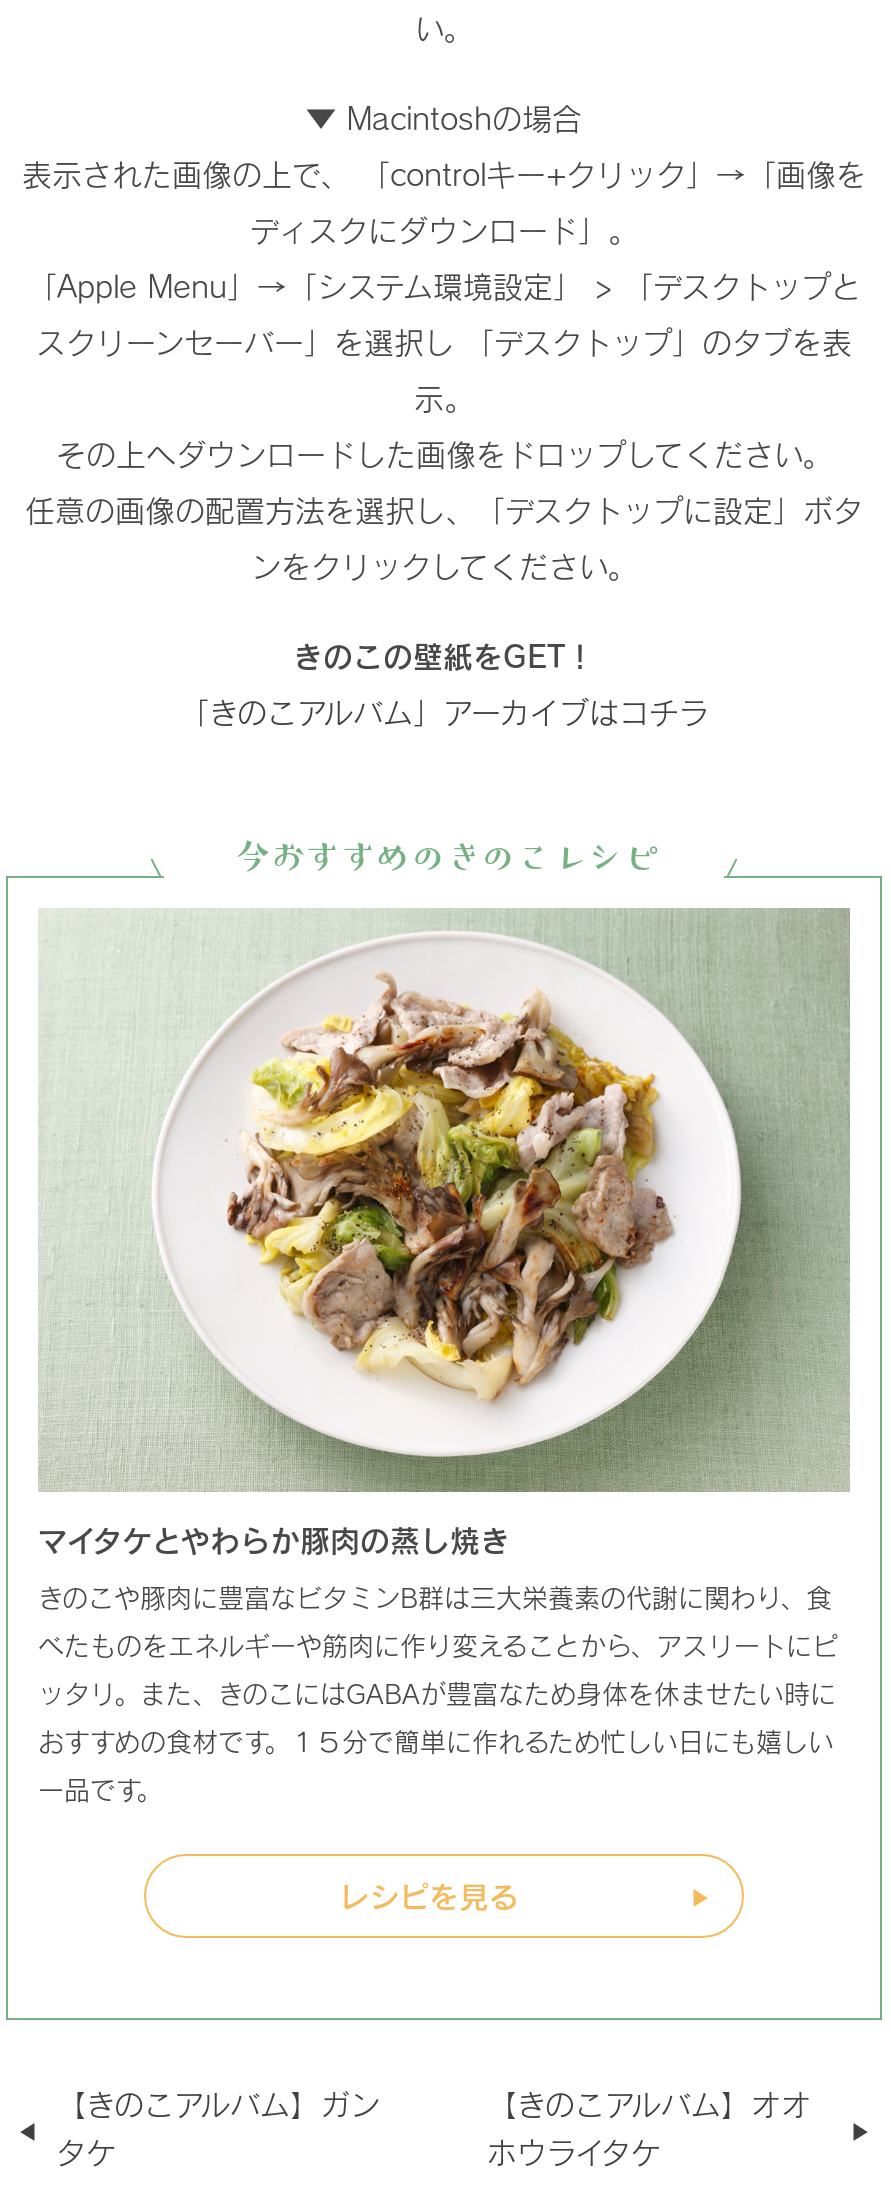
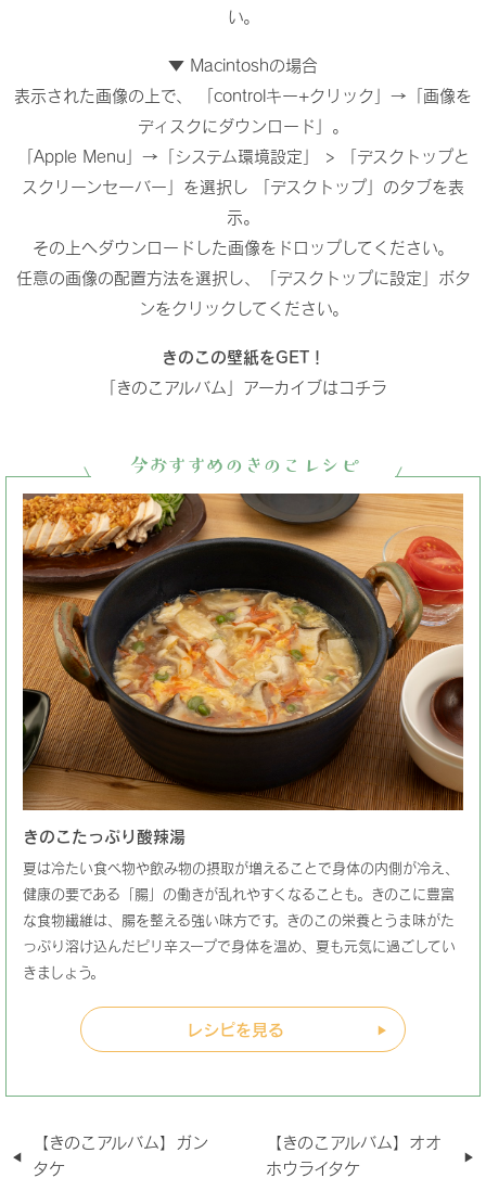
[38,908,852,1559] [image] | マイタケとやわらか豚肉の蒸し焼き -> [22,492,464,846] [image] | きのこたっぷり酸辣湯
[38,1583,832,1615] きのこや豚肉に豊富なビタミンB群は三大栄養素の代謝に関わり、食 -> [23,859,459,877] 夏は冷たい食べ物や飲み物の摂取が増えることで身体の内側が冷え、
[38,1631,838,1663] べたものをエネルギーや筋肉に作り変えることから、アスリートにピ -> [23,885,455,903] 健康の要である「腸」の働きが乱れやすくなることも。きのこに豊富
[38,1679,836,1711] ッタリ。また、きのこにはGABAが豊富なため身体を休ませたい時に -> [23,911,455,929] な食物繊維は、腸を整える強い味方です。きのこの栄養とうま味がた
[38,1727,834,1759] おすすめの食材です。１５分で簡単に作れるため忙しい日にも嬉しい -> [23,937,456,955] っぷり溶け込んだピリ辛スープで身体を温め、夏も元気に過ごしてい
[38,1775,162,1807] 一品です。 -> [23,964,104,981] きましょう。

